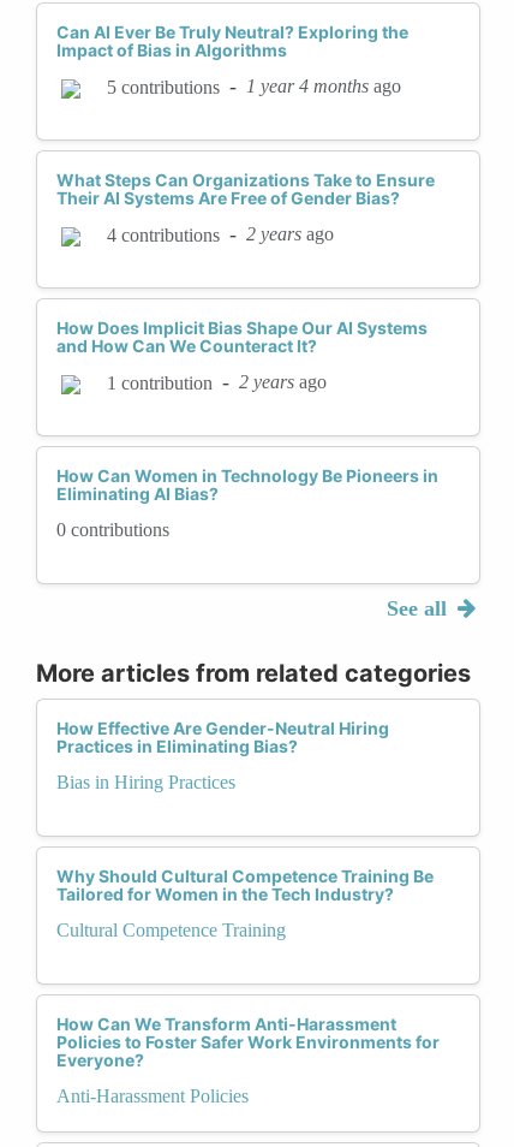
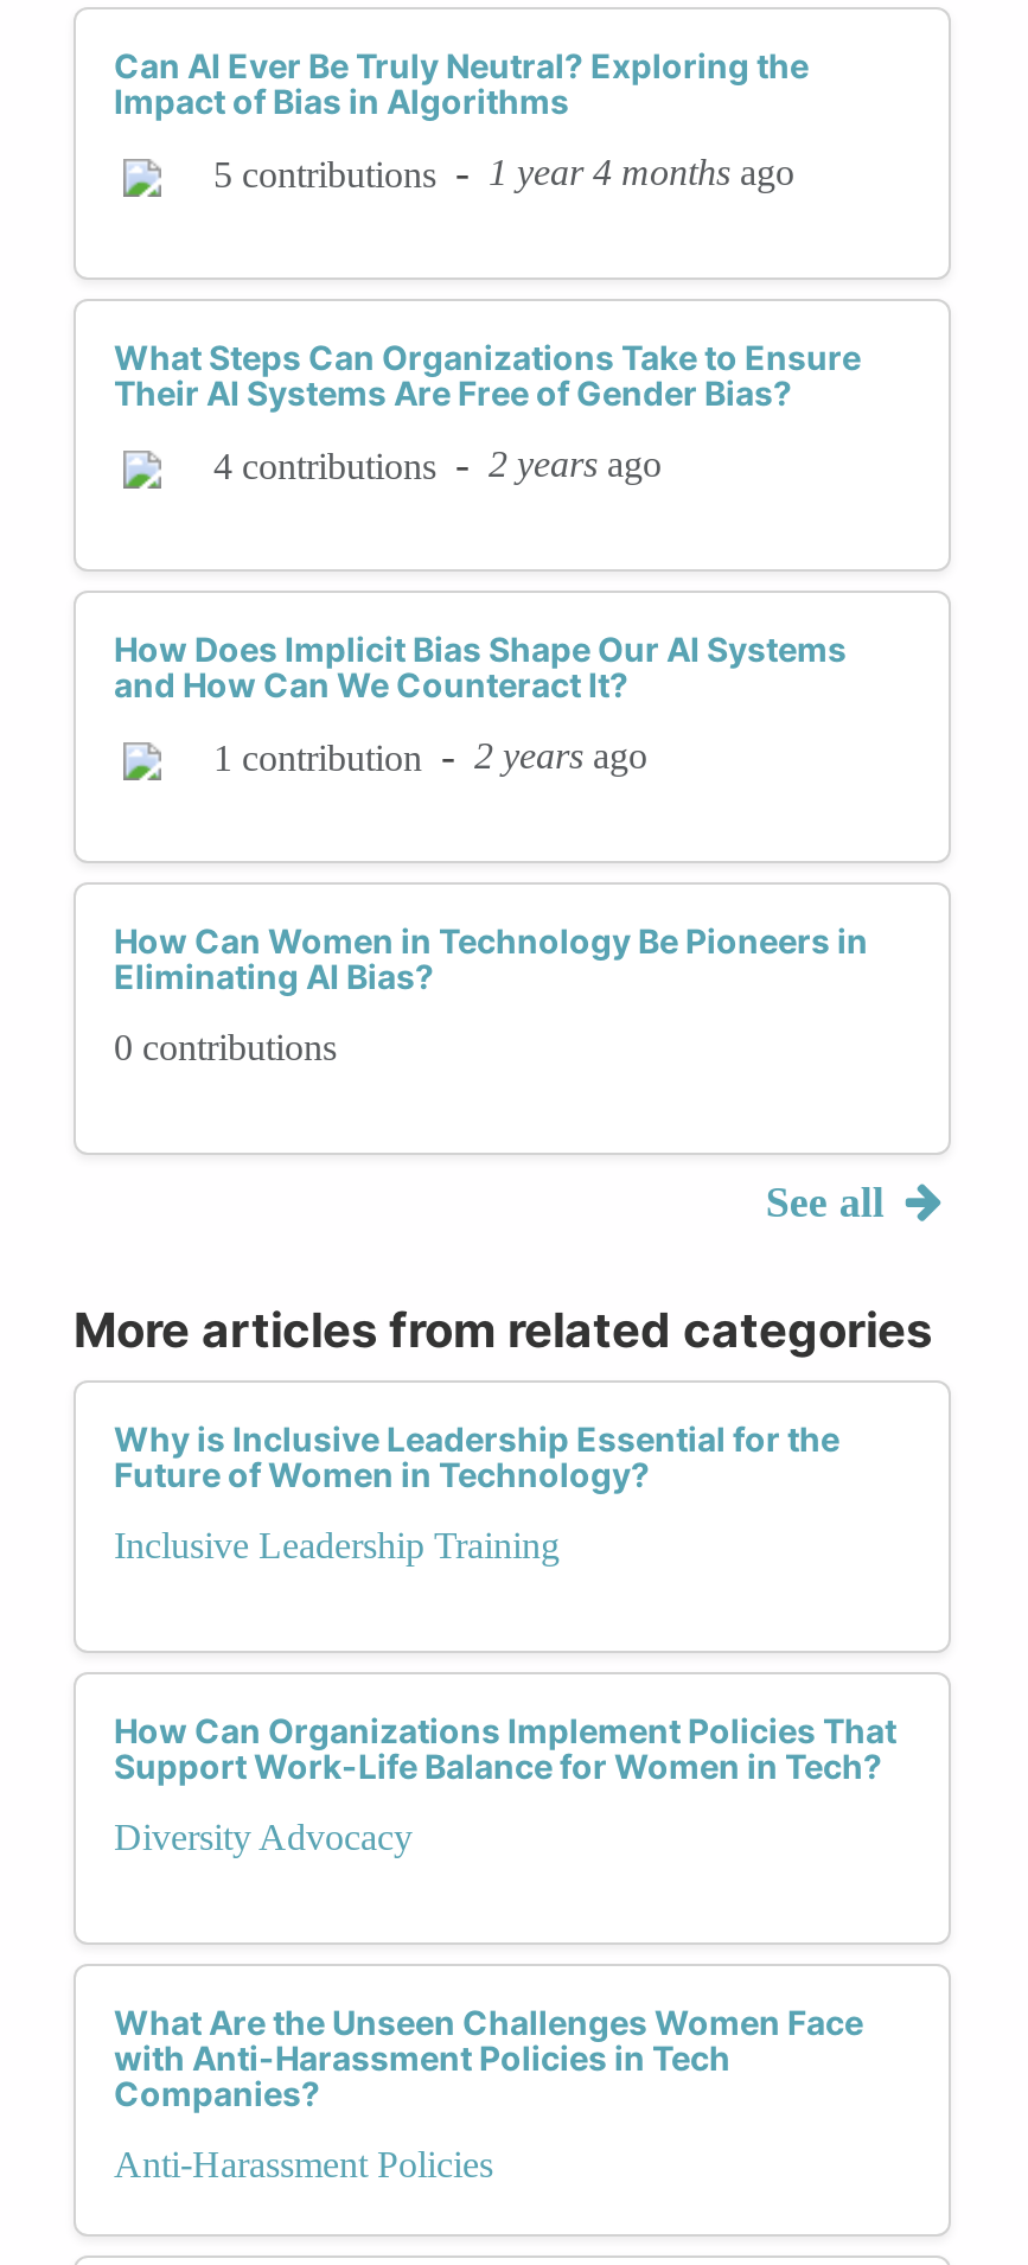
[56,718,389,756] How Effective Are Gender-Neutral Hiring | Practices in Eliminating Bias? -> [114,1418,839,1494] Why is Inclusive Leadership Essential for the | Future of Women in Technology?
[56,772,235,792] Bias in Hiring Practices -> [114,1525,560,1565] Inclusive Leadership Training
[56,866,434,904] Why Should Cultural Competence Training Be | Tailored for Women in the Tech Industry? -> [114,1710,896,1786] How Can Organizations Implement Policies That | Support Work-Life Balance for Women in Tech?
[56,920,286,940] Cultural Competence Training -> [114,1817,413,1857] Diversity Advocacy
[56,1014,440,1070] How Can We Transform Anti-Harassment | Policies to Foster Safer Work Environments for | Everyone? -> [114,2002,863,2113] What Are the Unseen Challenges Women Face | with Anti-Harassment Policies in Tech | Companies?

